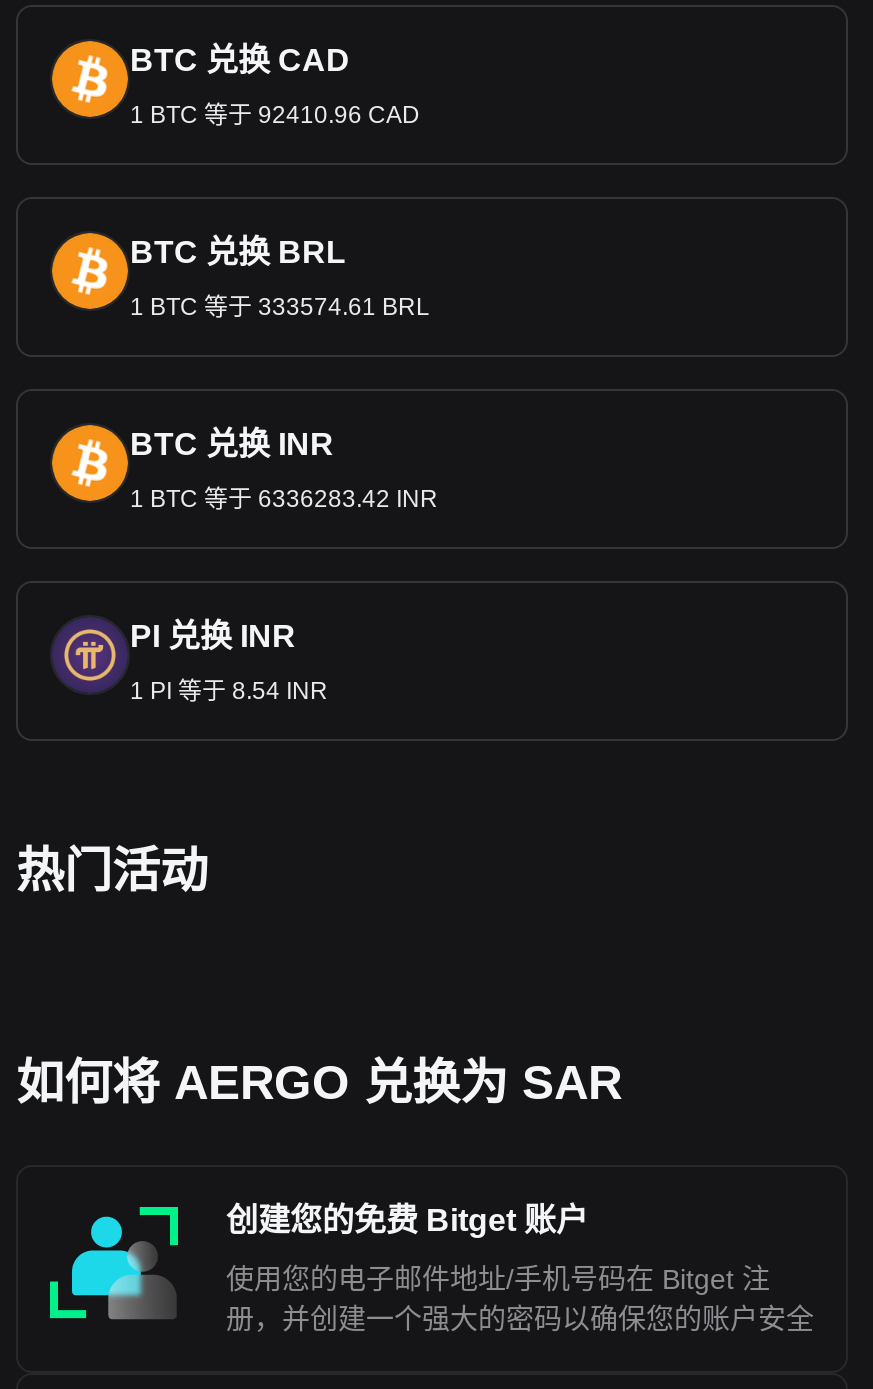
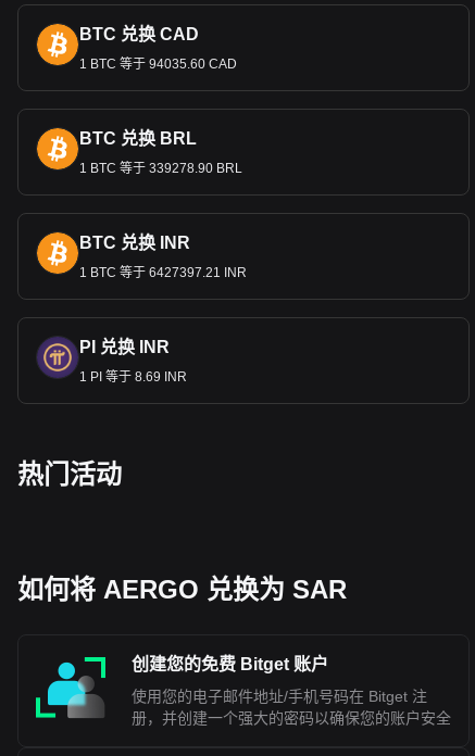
[130,101,420,129] 1 BTC 等于 92410.96 CAD -> [79,56,237,72] 1 BTC 等于 94035.60 CAD
[130,293,430,321] 1 BTC 等于 333574.61 BRL -> [79,161,242,176] 1 BTC 等于 339278.90 BRL
[130,485,438,513] 1 BTC 等于 6336283.42 INR -> [79,265,247,280] 1 BTC 等于 6427397.21 INR
[130,677,328,705] 1 PI 等于 8.54 INR -> [79,369,187,385] 1 PI 等于 8.69 INR

